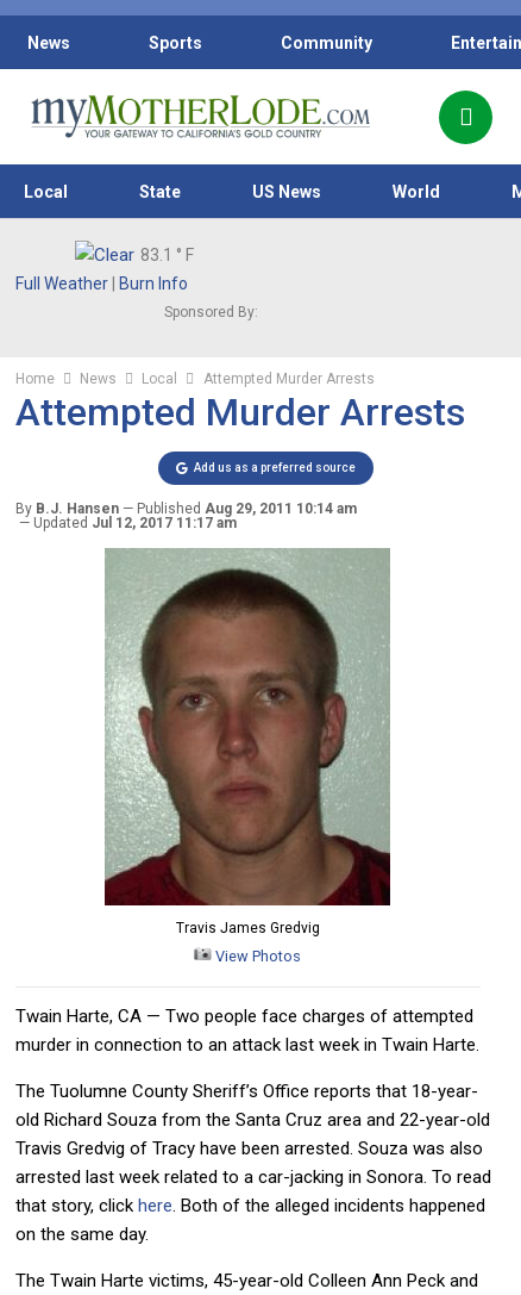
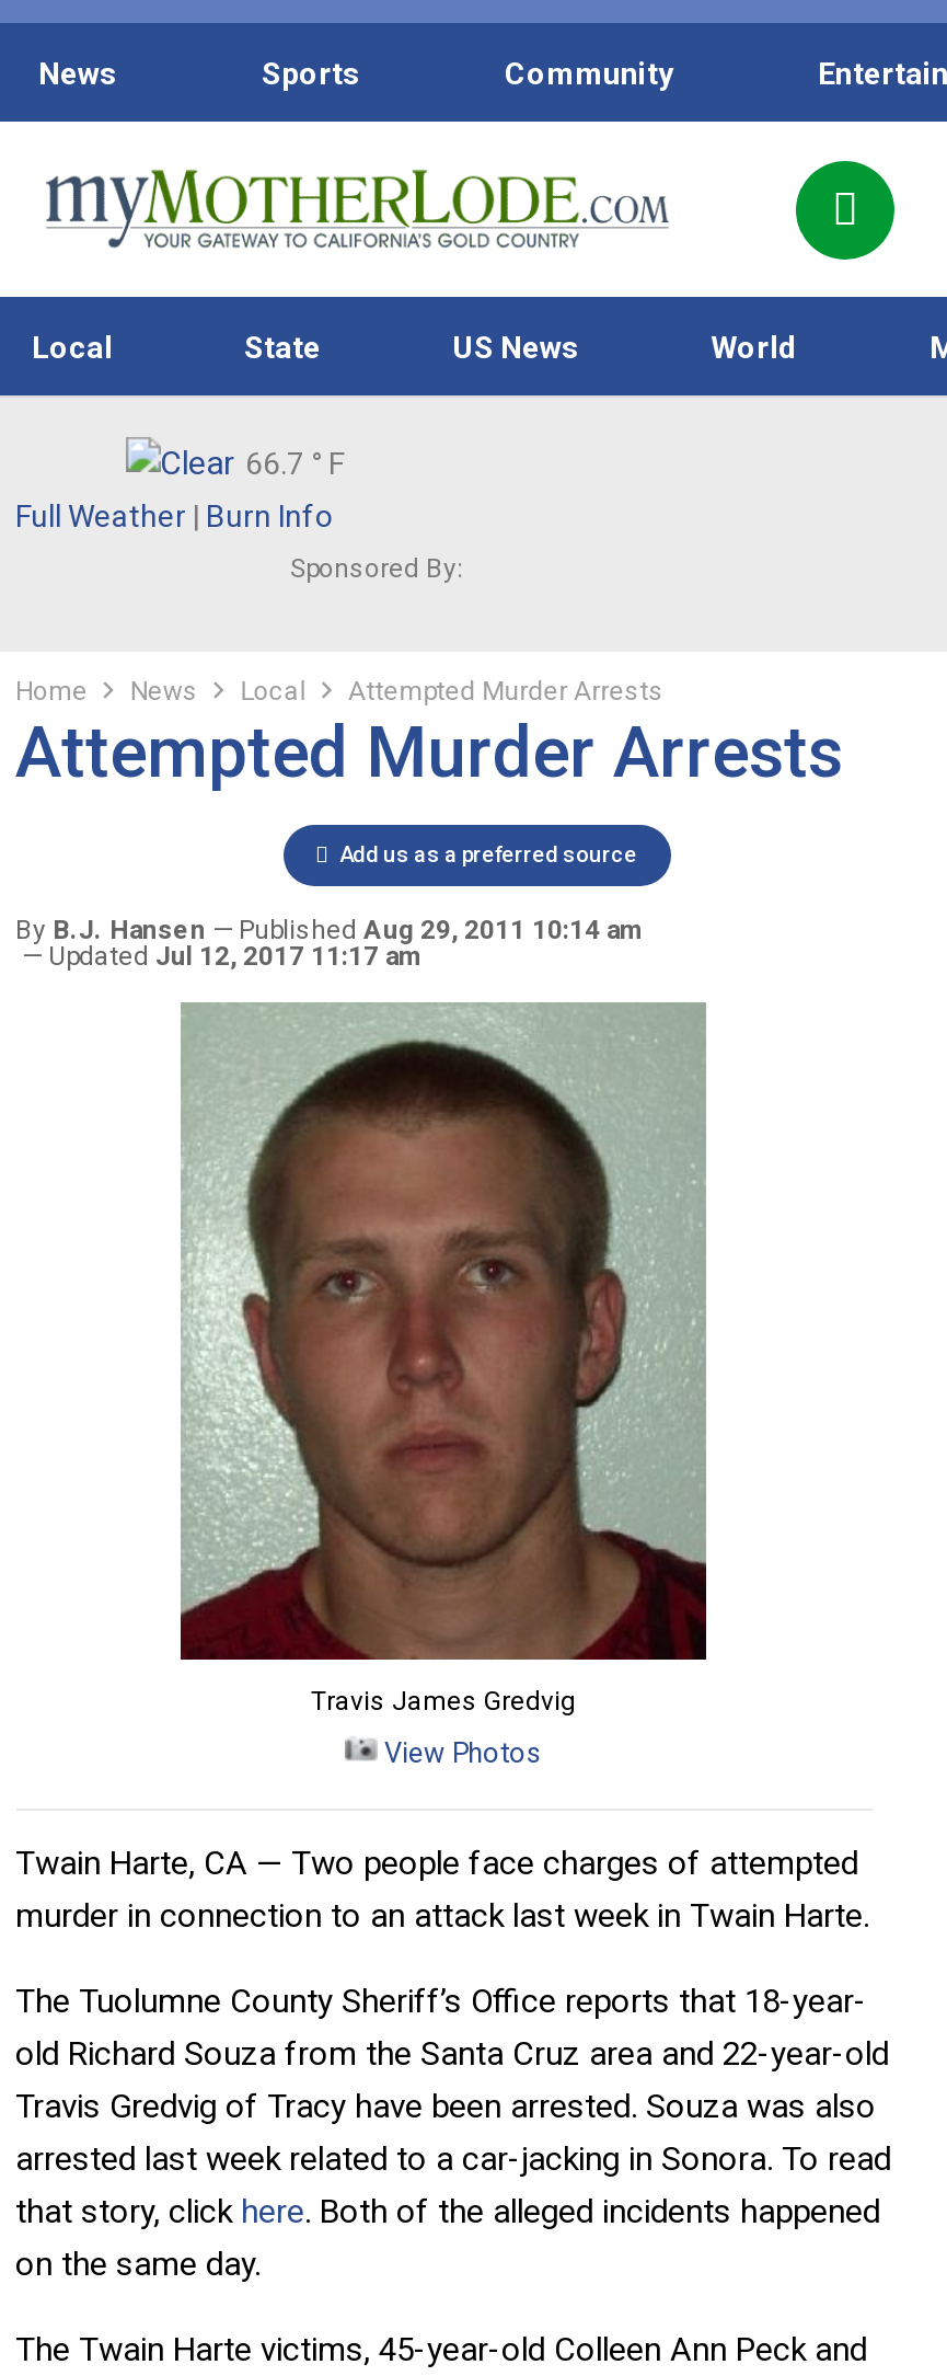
[140,245,193,264] 83.1 ° F -> [245,446,344,481] 66.7 ° F

